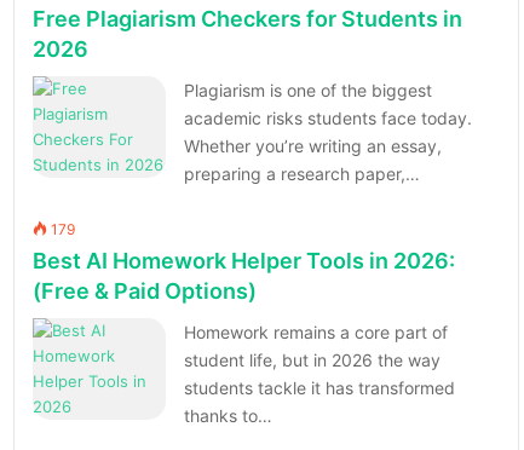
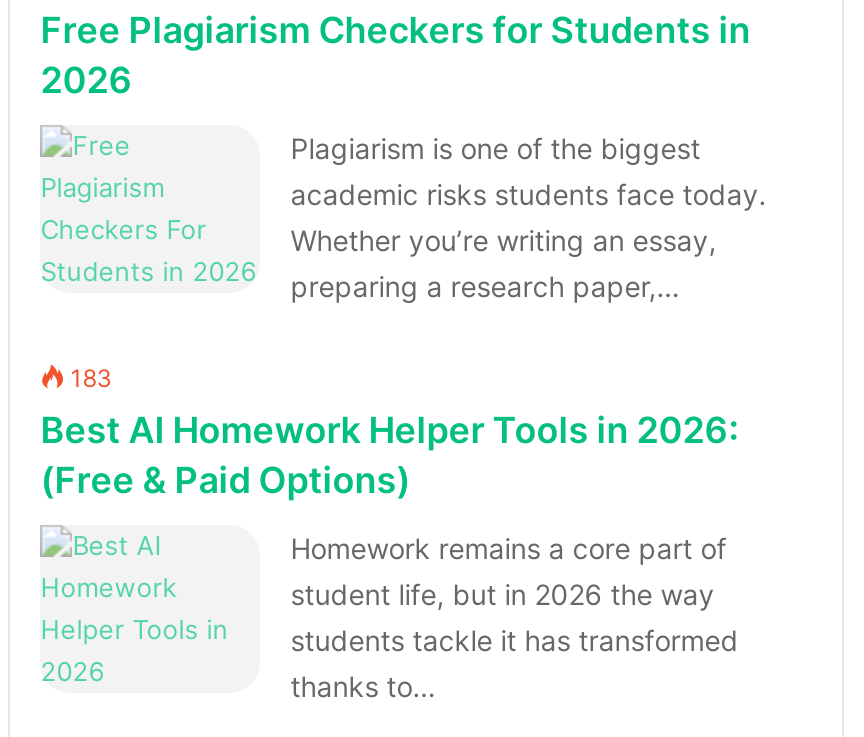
[48,220,75,238] 179 -> [65,363,113,393] 183

